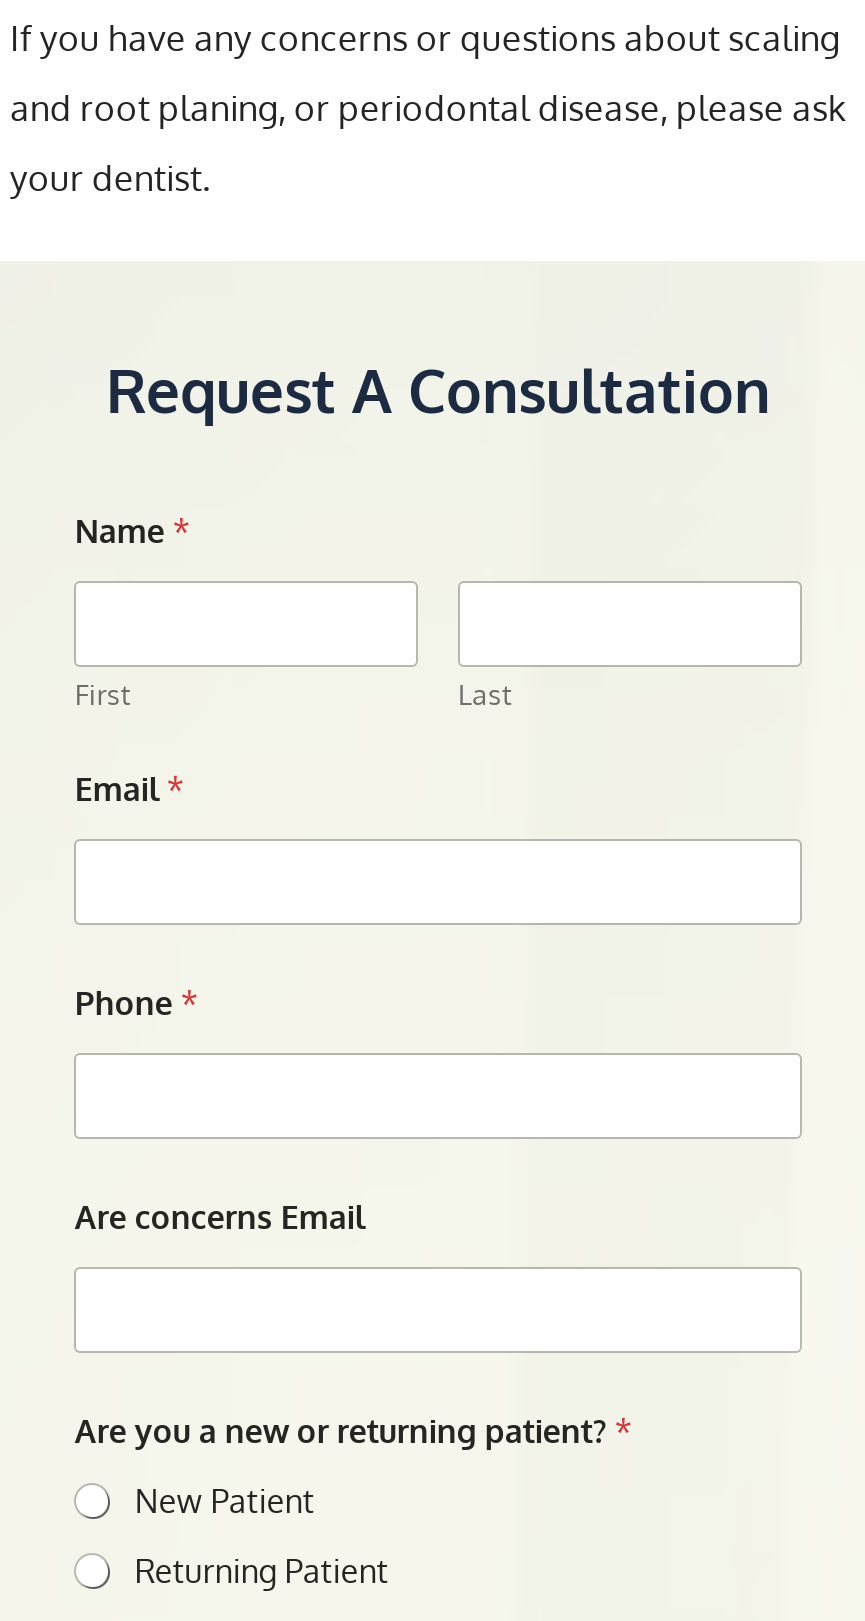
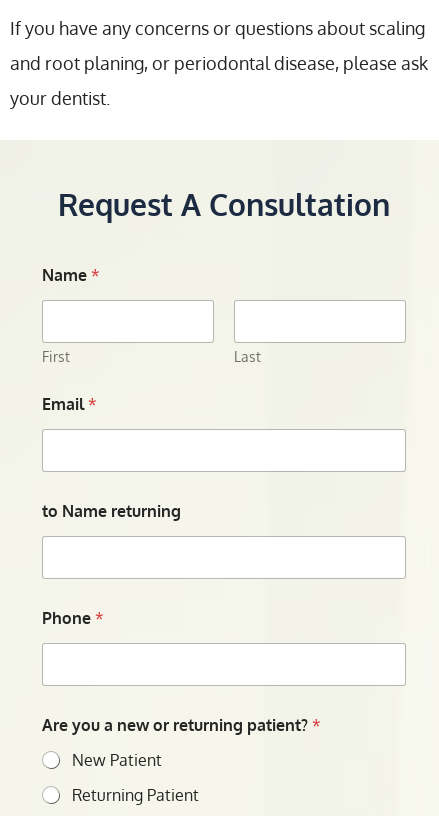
none -> [42,501,181,521] to Name returning
moved [75,982,199,1022] -> [42,608,104,628]: Phone *
[75,1196,365,1236] Are concerns Email -> none

